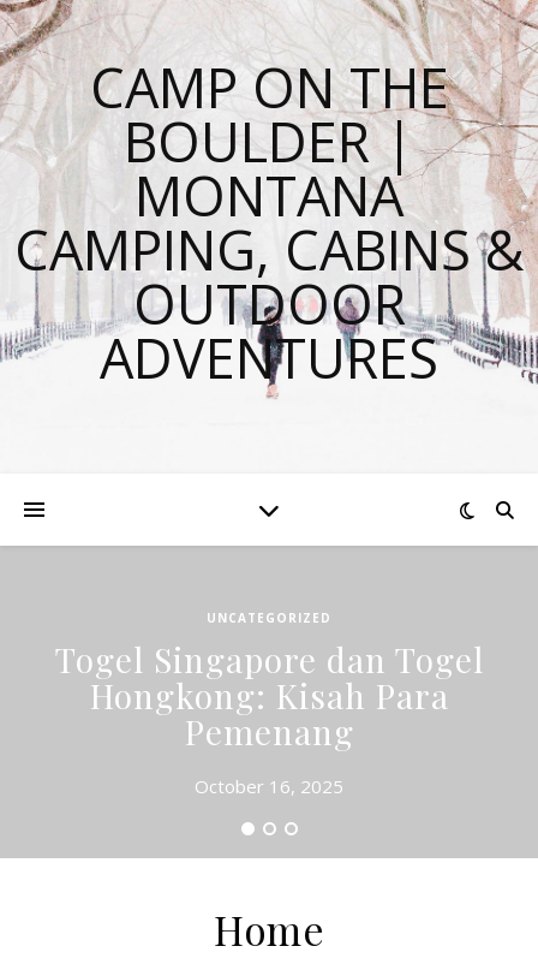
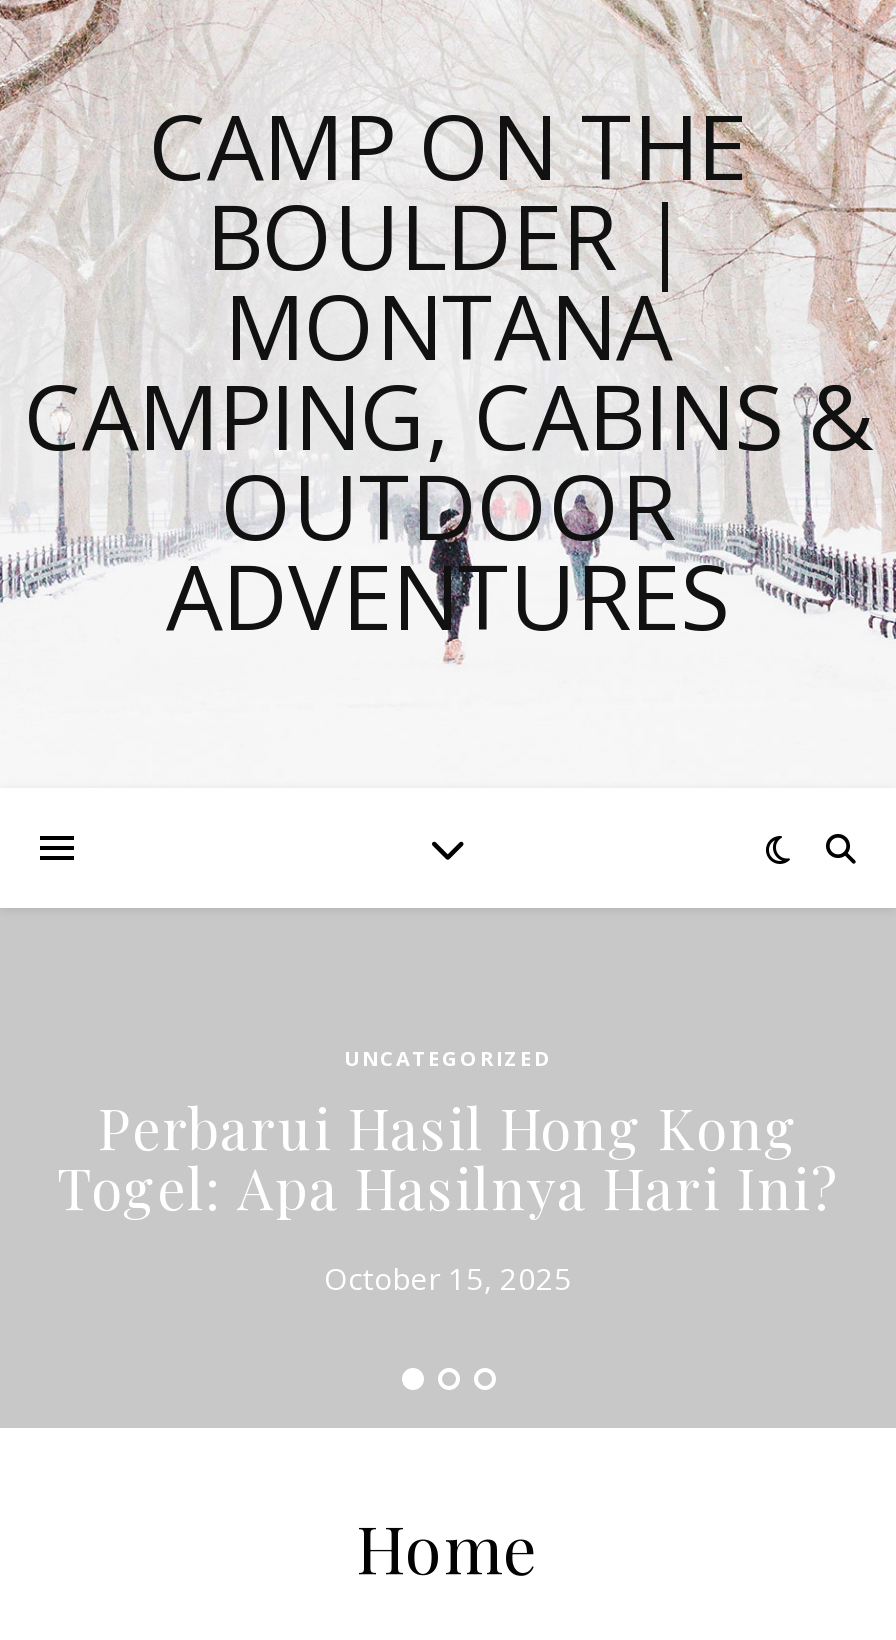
[55,637,483,754] Togel Singapore dan Togel | Hongkong: Kisah Para | Pemenang -> [57,1090,839,1224] Perbarui Hasil Hong Kong | Togel: Apa Hasilnya Hari Ini?
[195,774,343,798] October 16, 2025 -> [324,1258,572,1298] October 15, 2025

